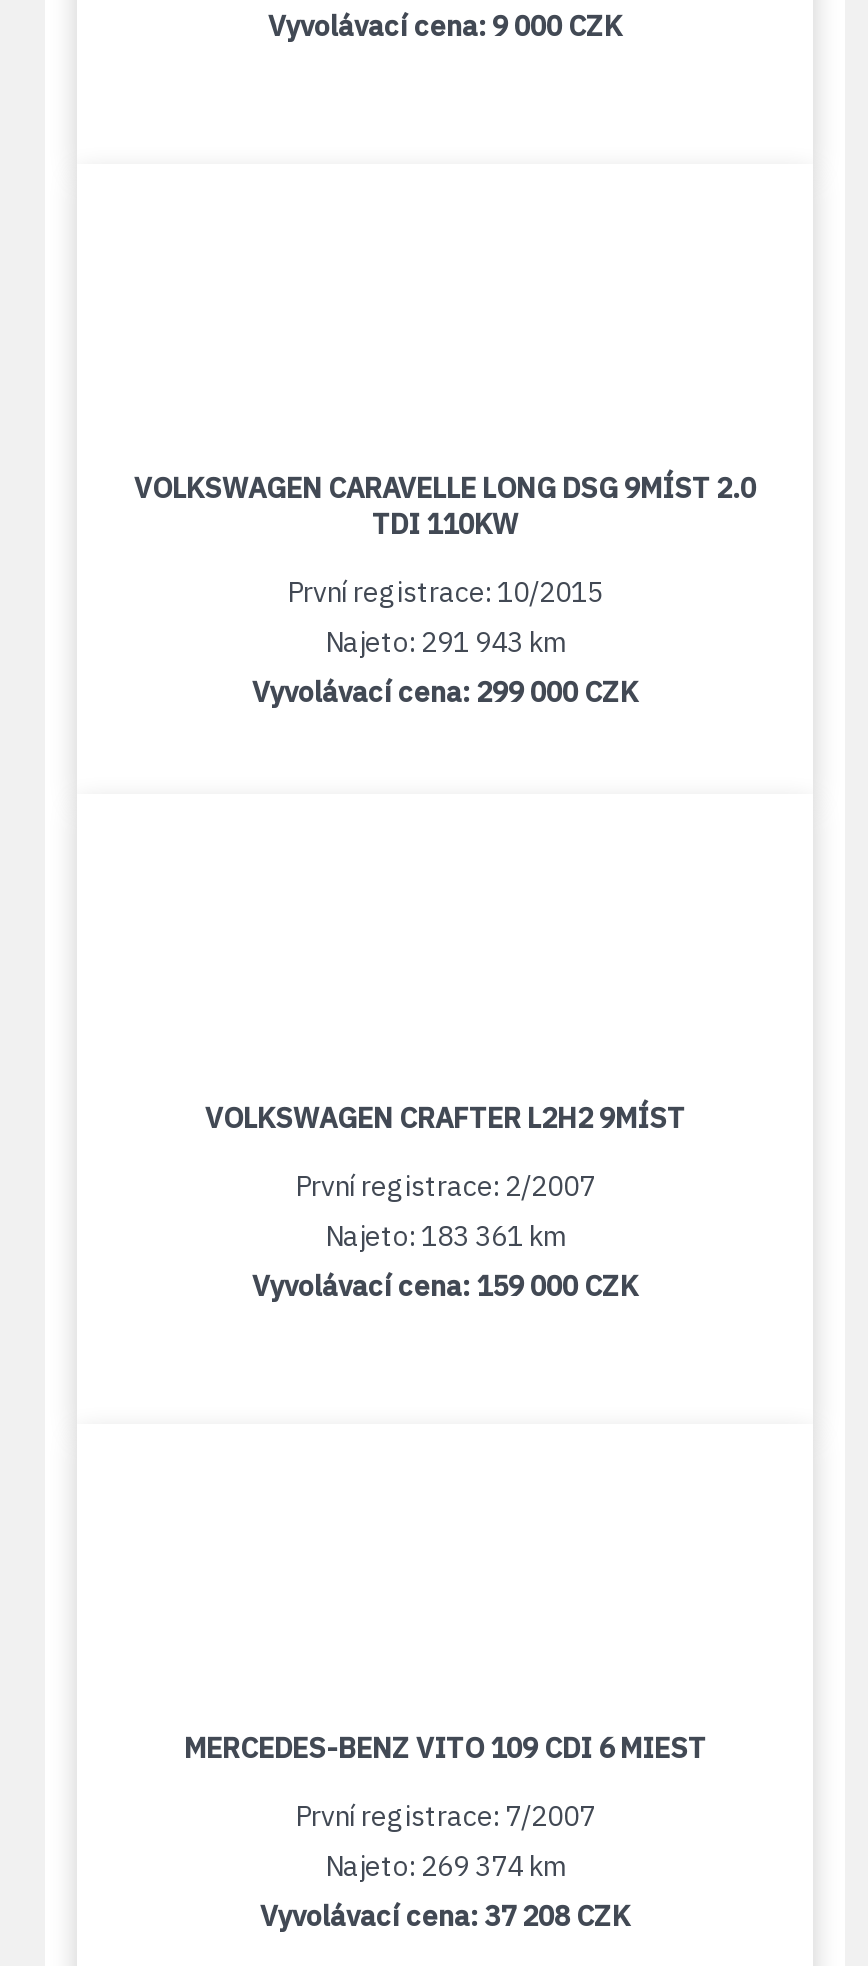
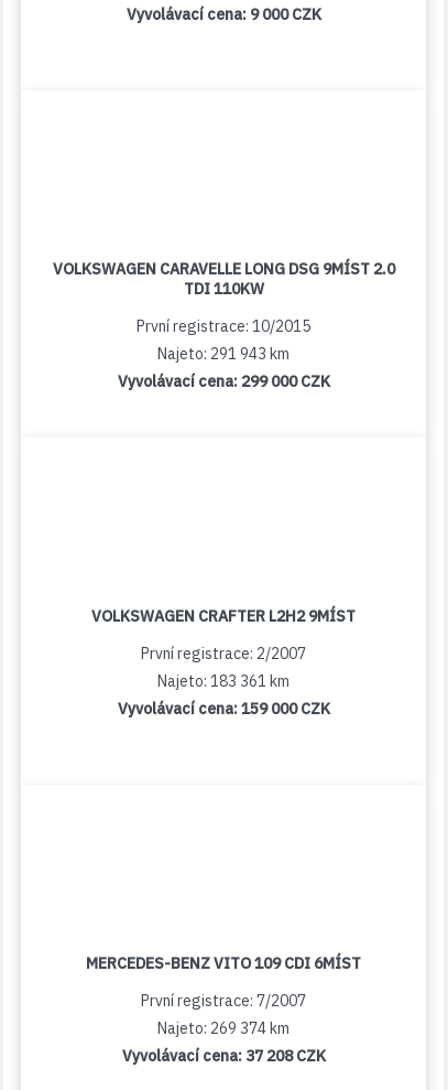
[184,1730,706,1766] MERCEDES-BENZ VITO 109 CDI 6 MIEST -> [86,953,361,973] MERCEDES-BENZ VITO 109 CDI 6MÍST

